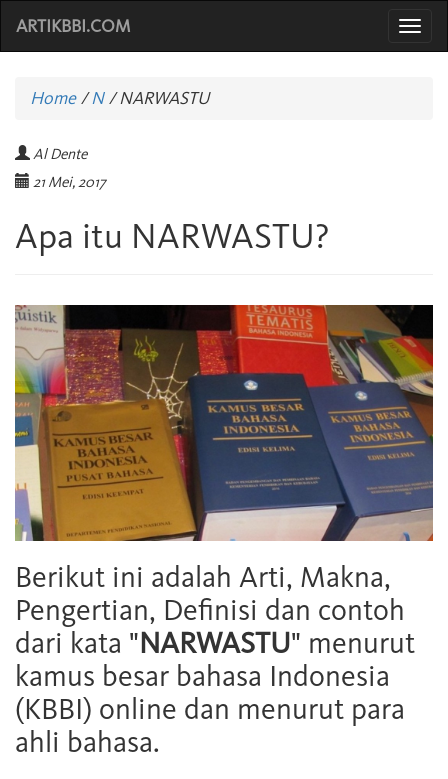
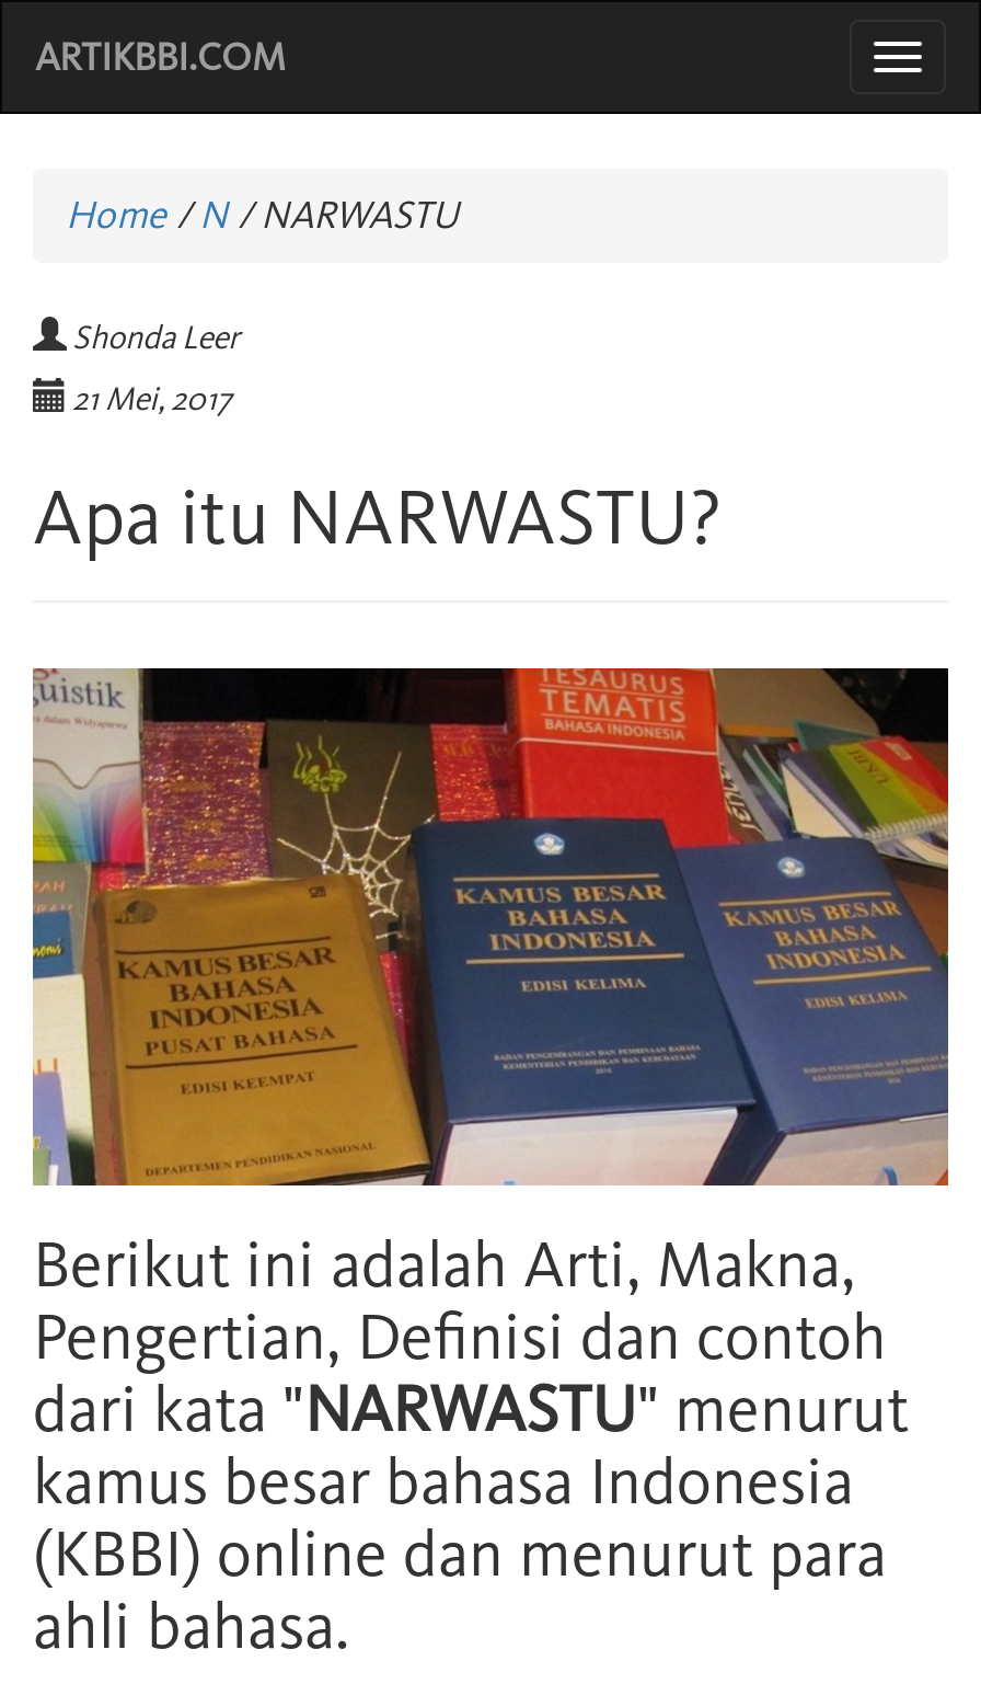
[33,145,87,163] Al Dente -> [72,318,239,357] Shonda Leer

